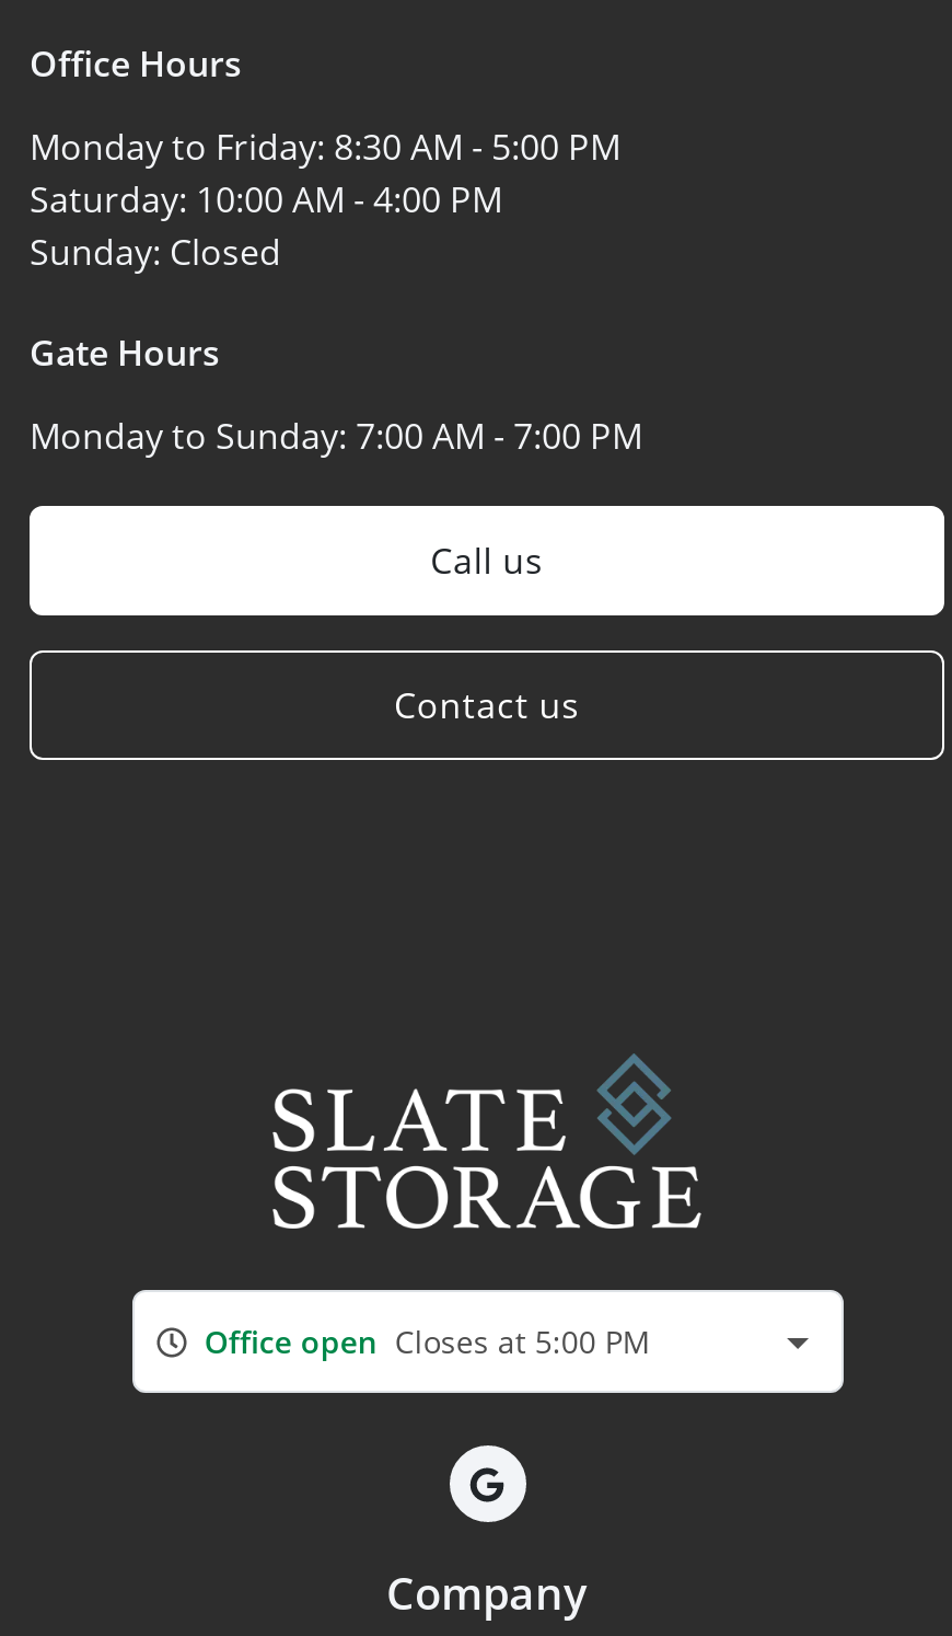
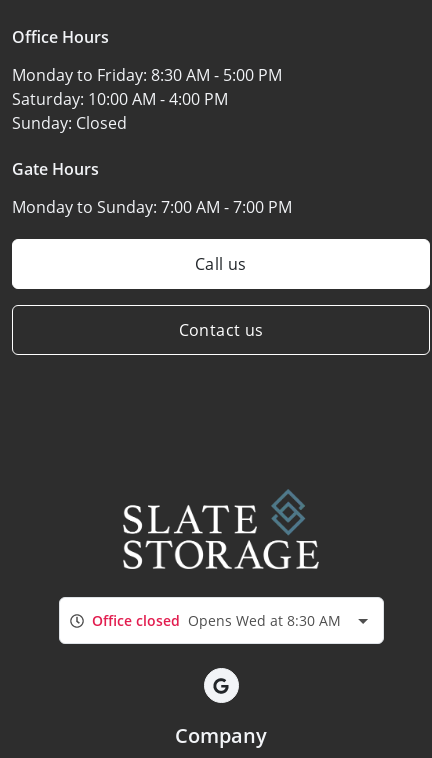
[204,1321,651,1363] Office open Closes at 5:00 PM -> [92,611,341,630] Office closed Opens Wed at 8:30 AM

